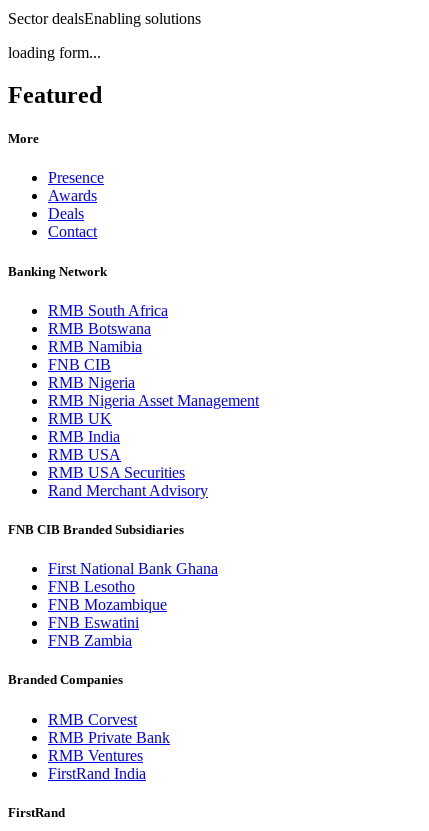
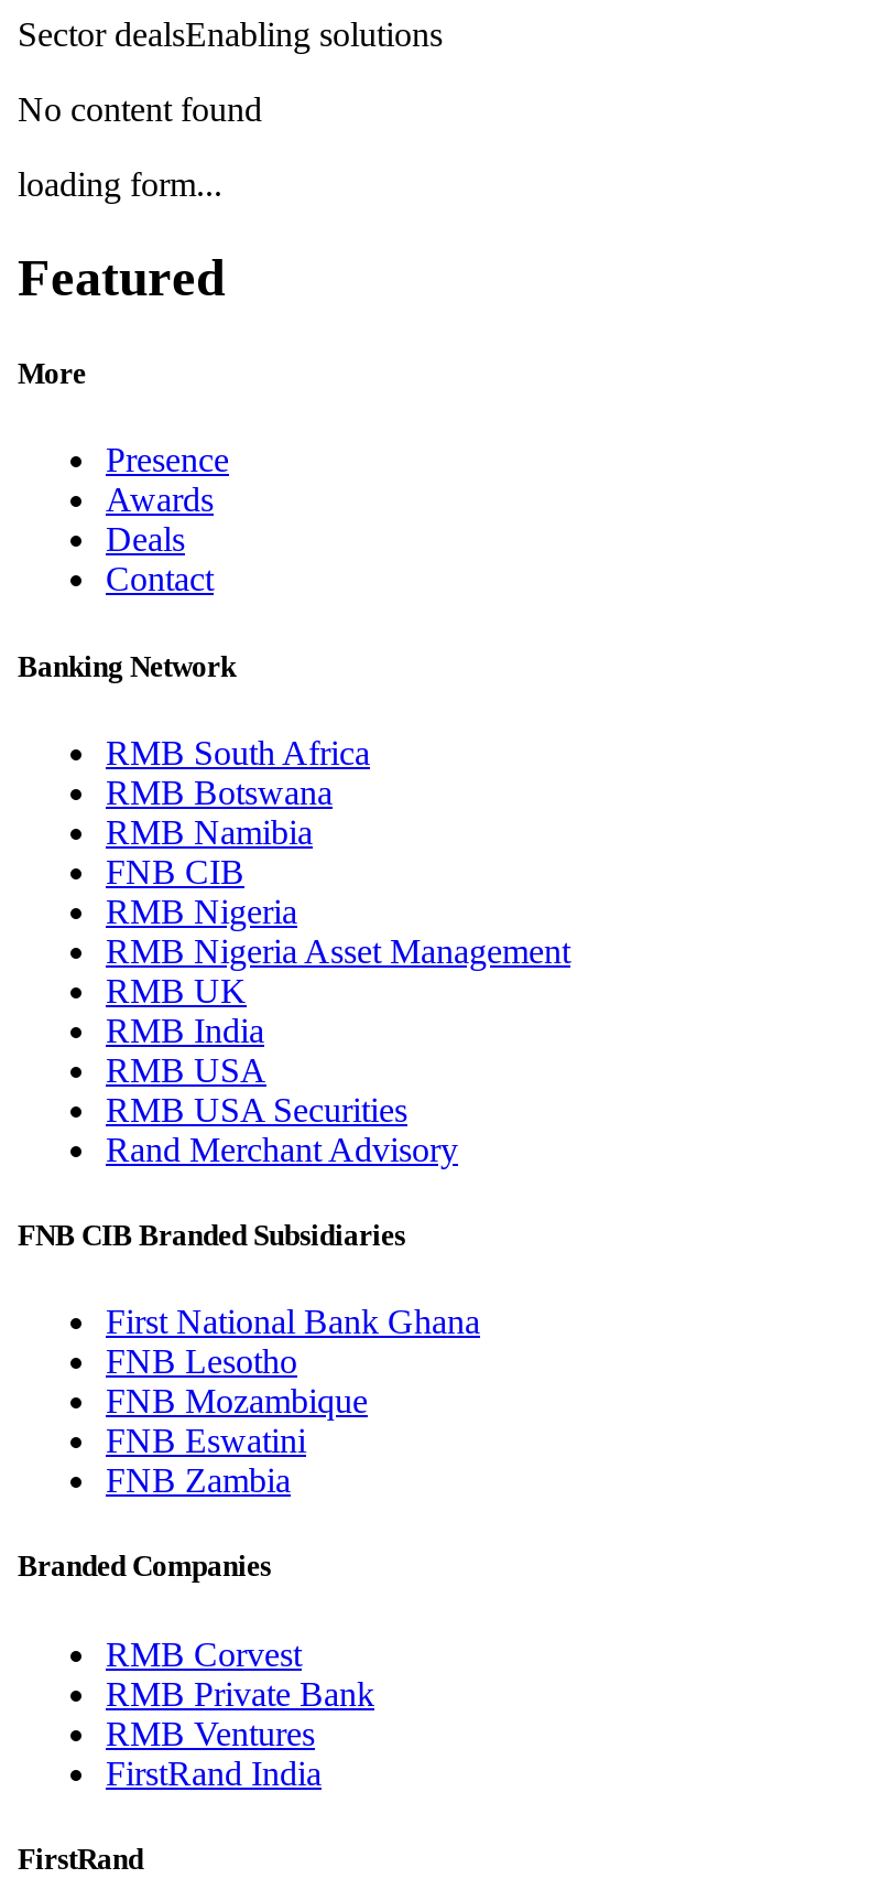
none -> [18,91,262,128] No content found

